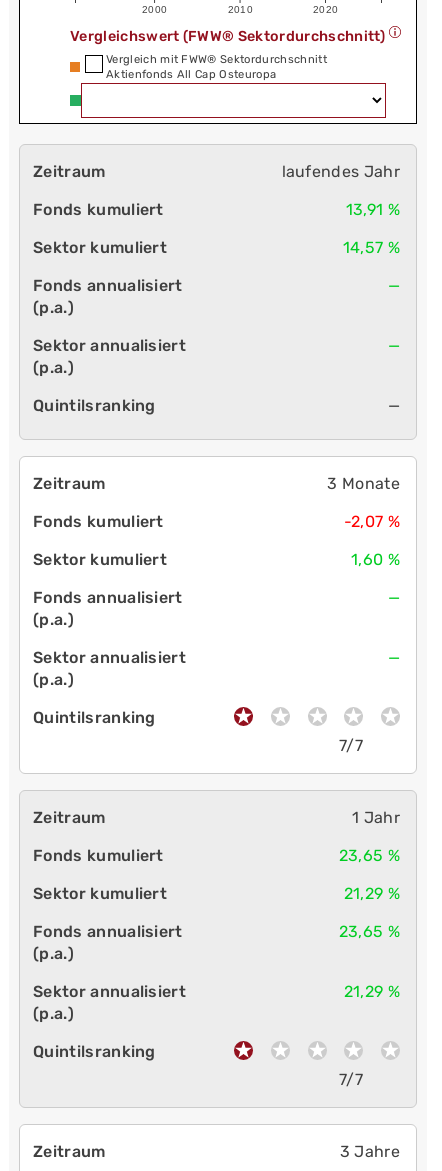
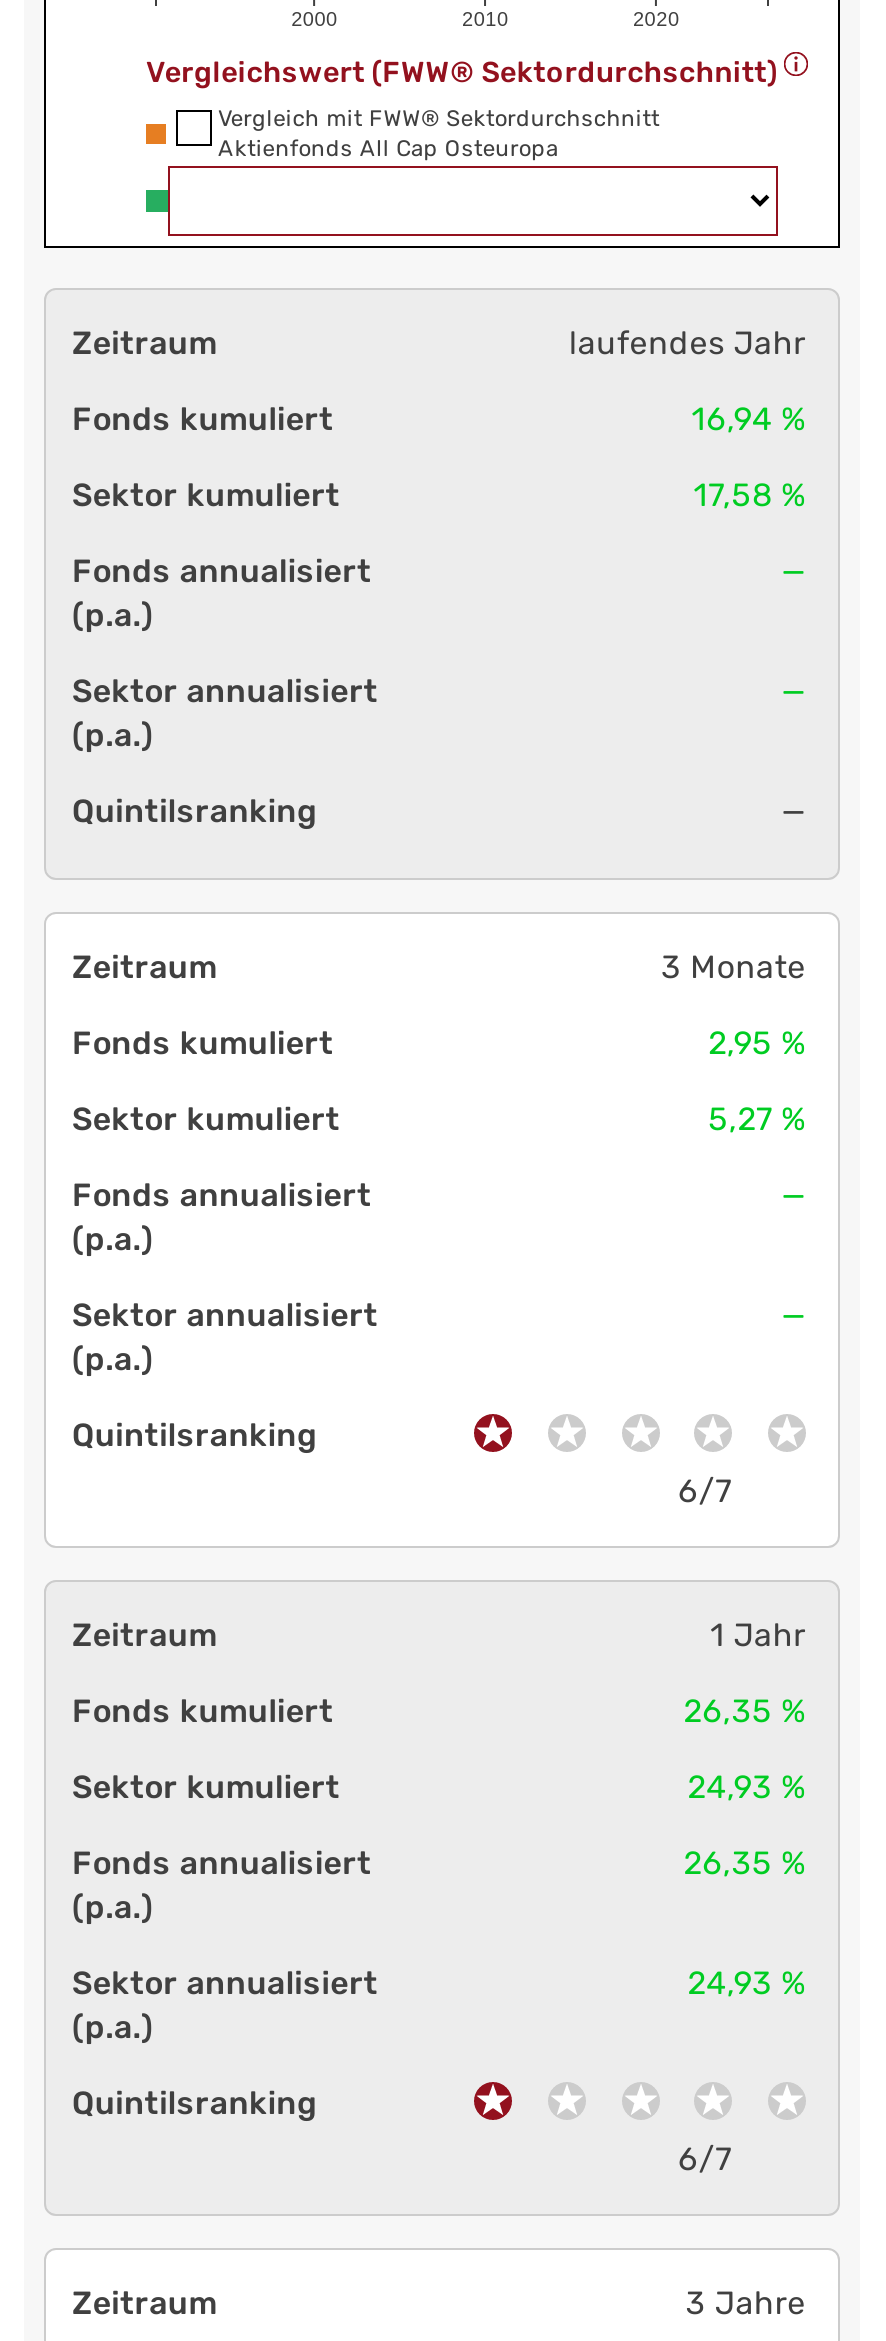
[346,200,400,219] 13,91 % -> [692,399,806,437] 16,94 %
[343,238,400,257] 14,57 % -> [694,475,806,513] 17,58 %
[344,512,400,531] -2,07 % -> [708,1023,806,1061] 2,95 %
[351,550,400,569] 1,60 % -> [708,1099,806,1137] 5,27 %
[339,736,363,755] 7/7 -> [678,1471,732,1509] 6/7
[339,846,400,865] 23,65 % -> [684,1691,806,1729] 26,35 %
[344,884,400,903] 21,29 % -> [688,1767,806,1805] 24,93 %
[339,922,400,941] 23,65 % -> [684,1843,806,1881] 26,35 %
[344,982,400,1001] 21,29 % -> [688,1963,806,2001] 24,93 %
[339,1070,363,1089] 7/7 -> [678,2139,732,2177] 6/7

